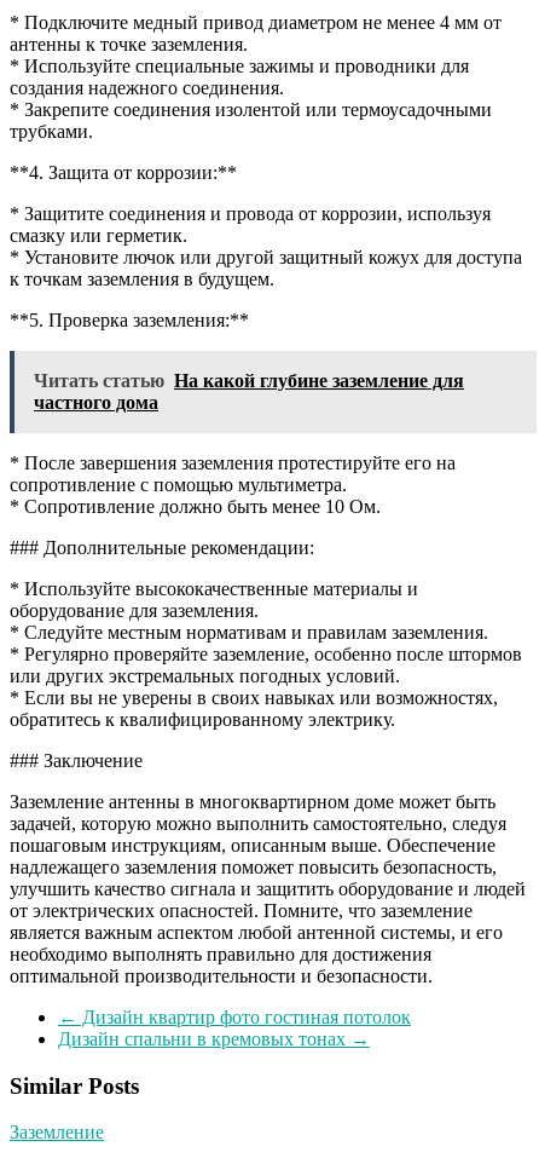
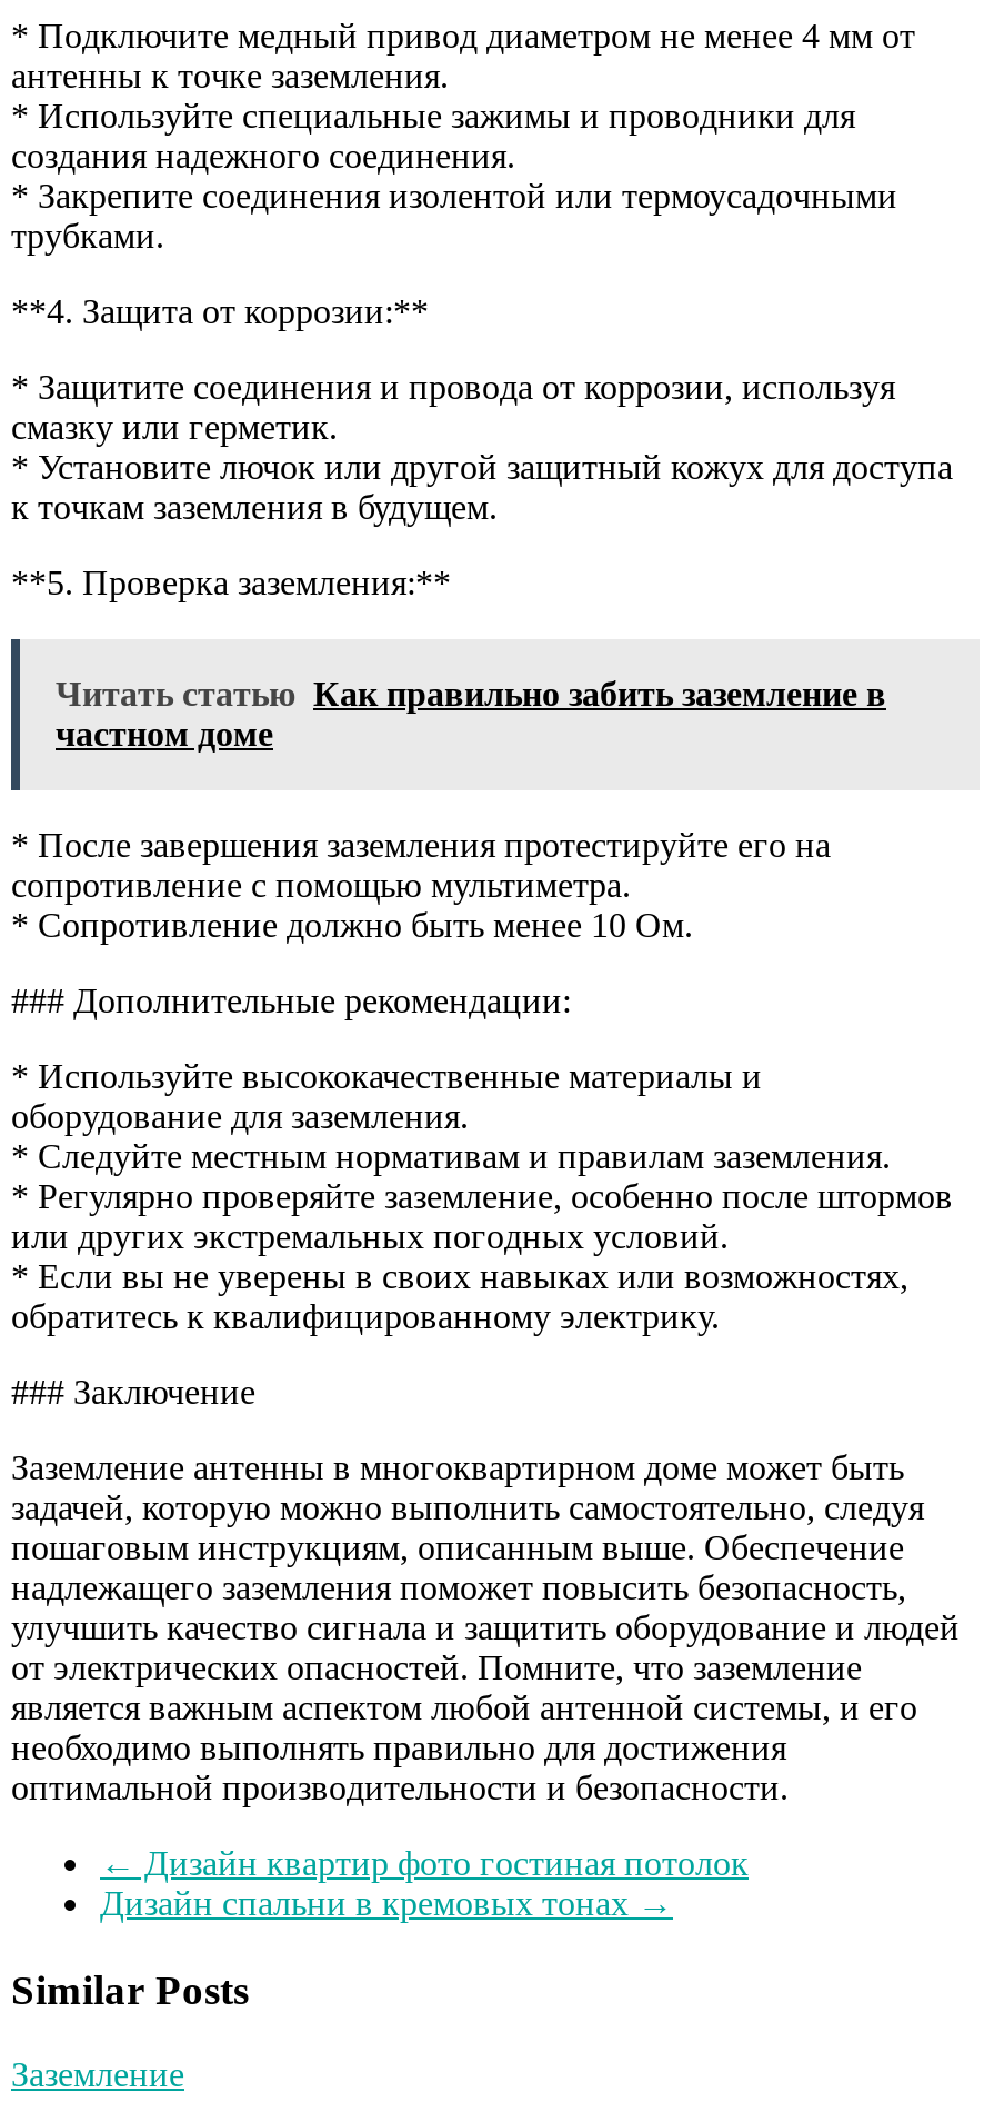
[34,370,464,412] Читать статью На какой глубине заземление для | частного дома -> [56,674,886,752] Читать статью Как правильно забить заземление в | частном доме

